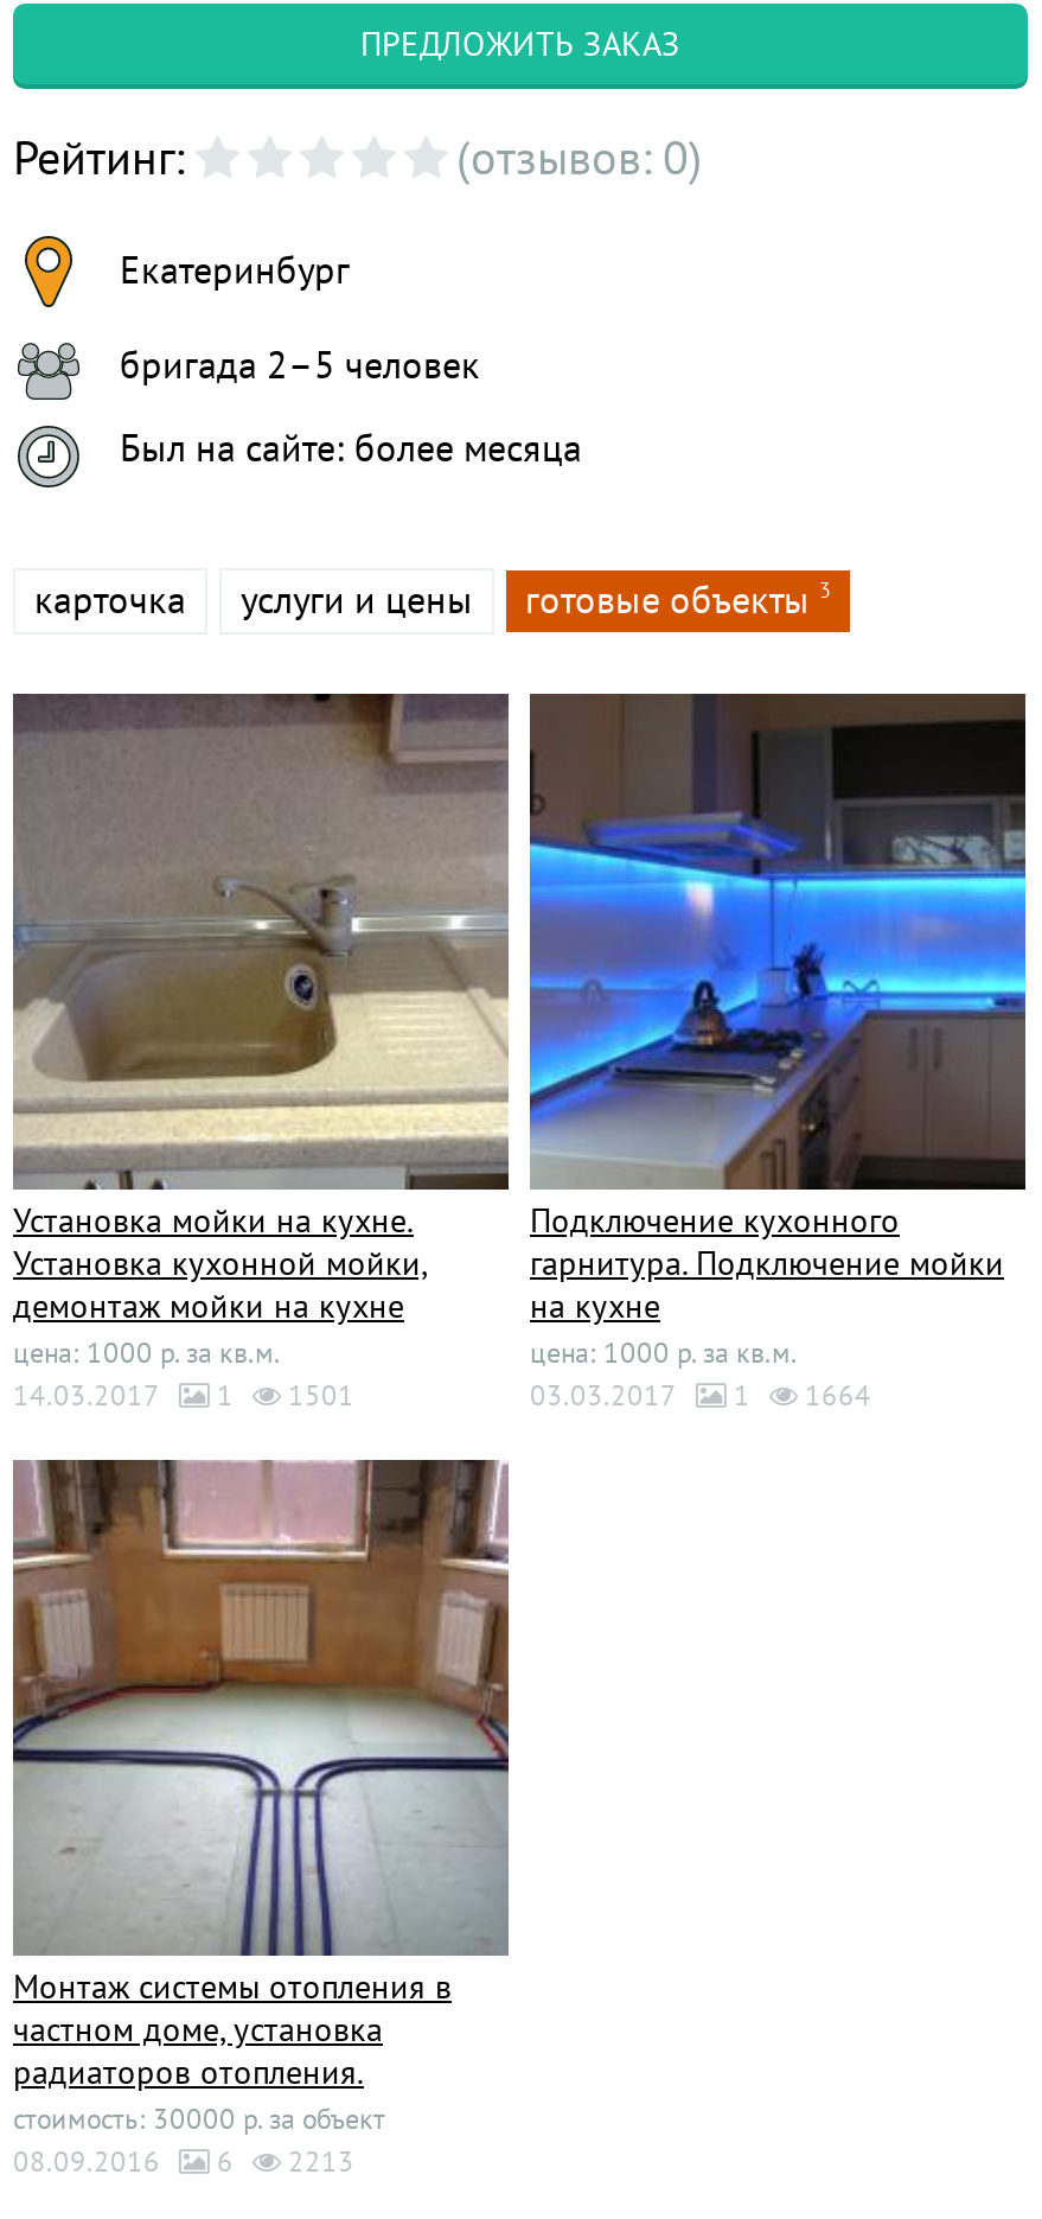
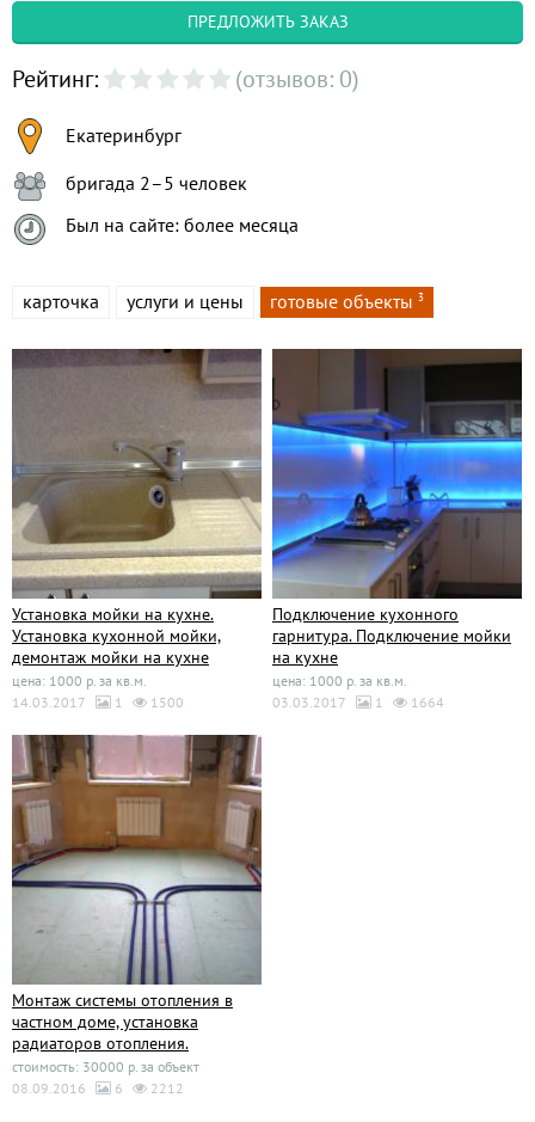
[13,1377,354,1413] 14.03.2017 1 1501 -> [12,693,184,711] 14.03.2017 1 1500
[13,2143,354,2179] 08.09.2016 6 2213 -> [12,1079,184,1097] 08.09.2016 6 2212

